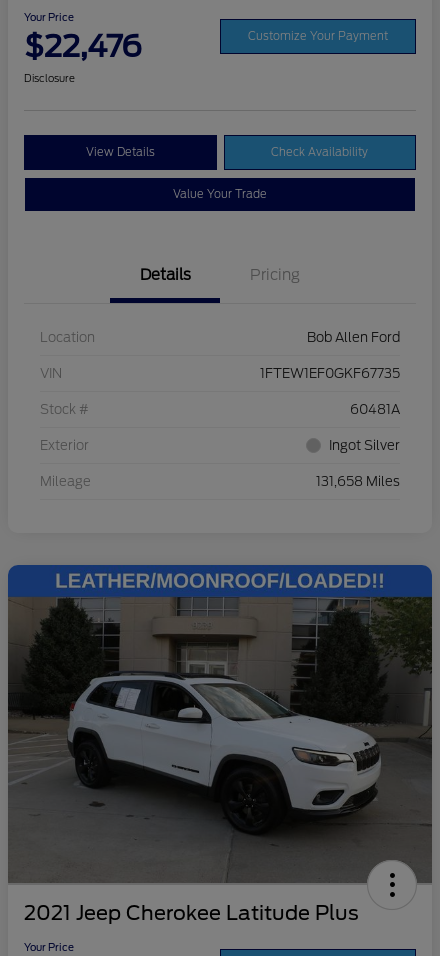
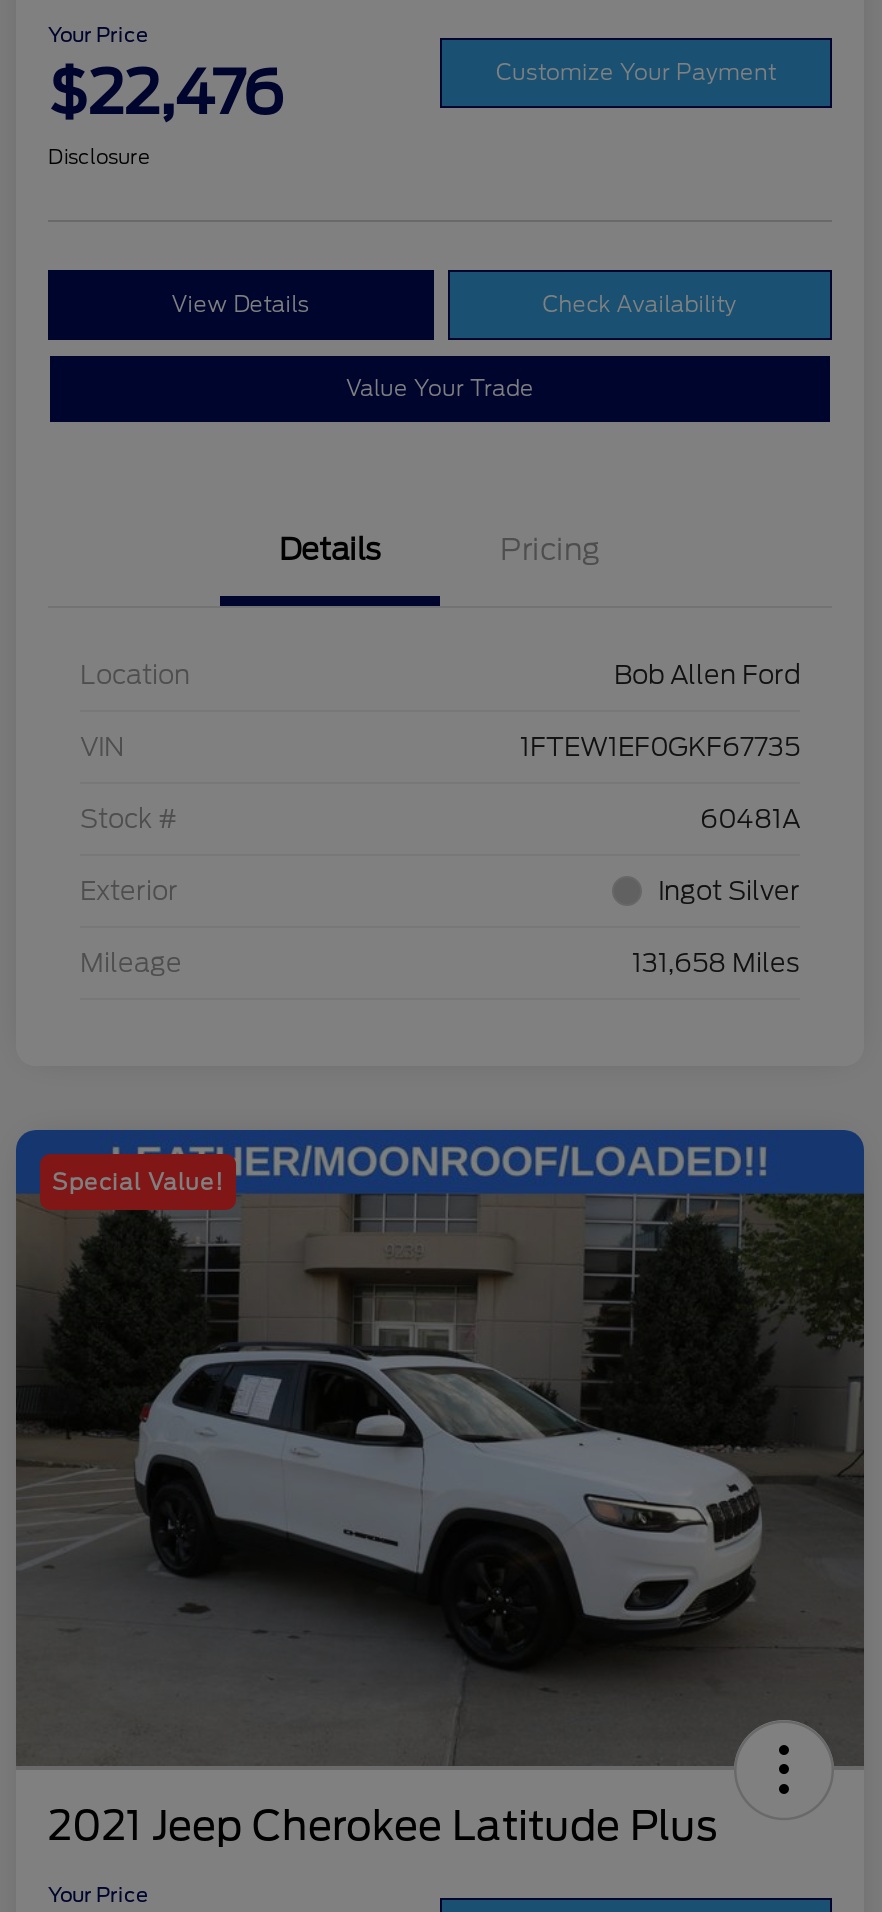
none -> [52,1168,224,1196] Special Value!

